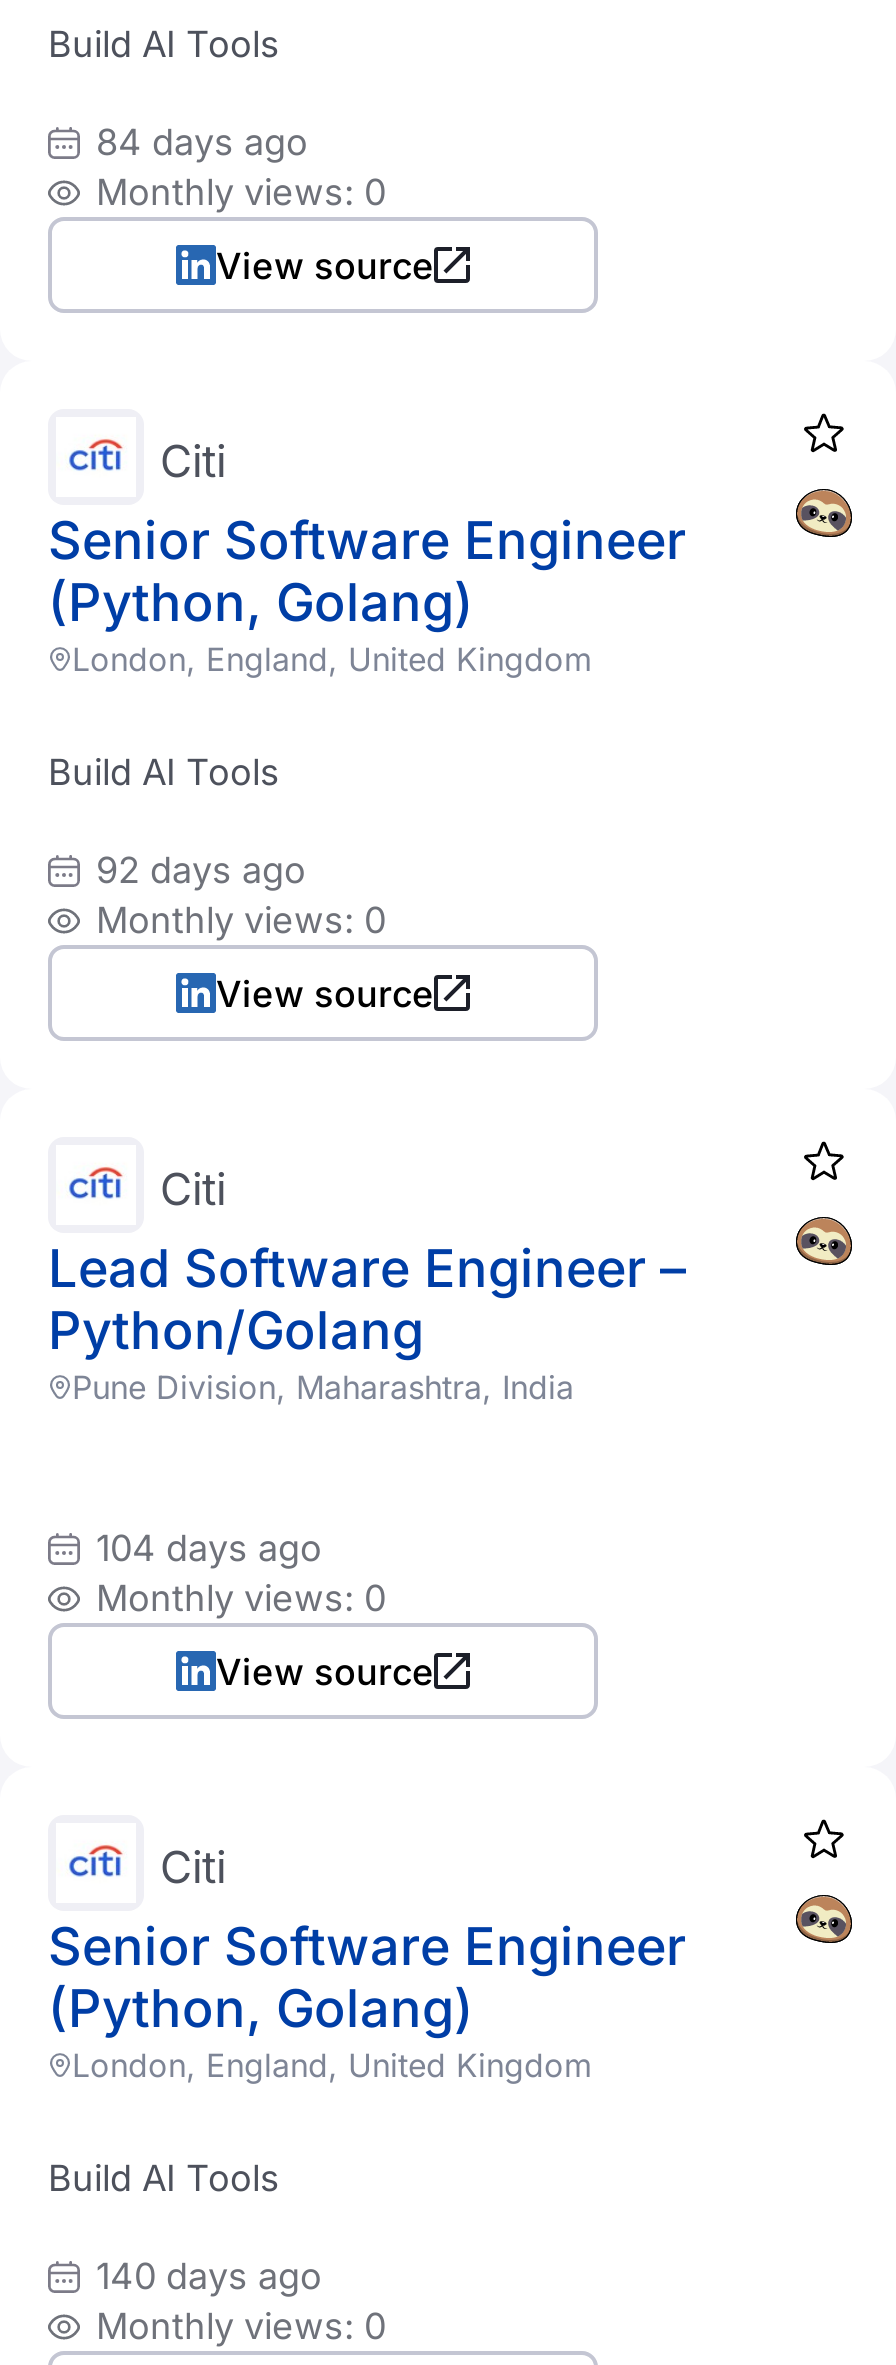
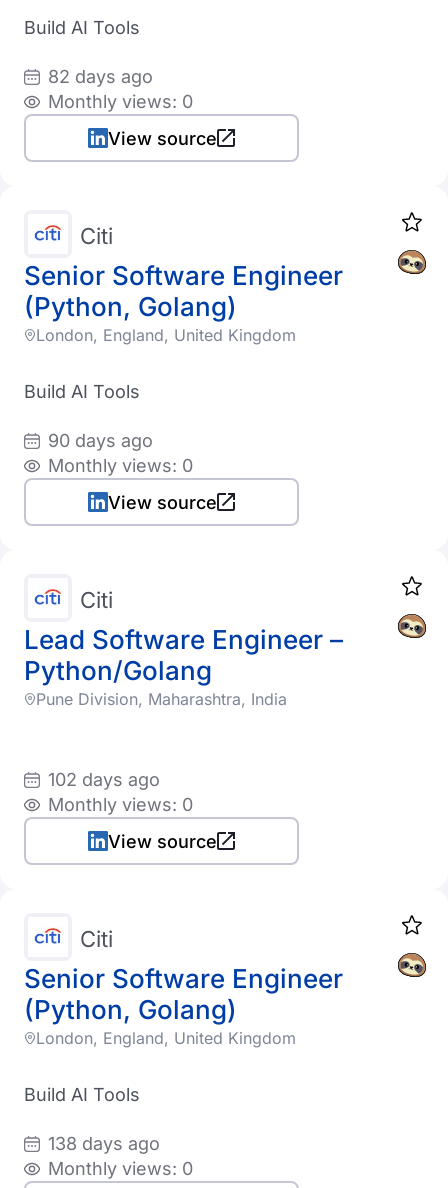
[96,121,308,163] 84 days ago -> [48,66,153,87] 82 days ago
[96,849,306,891] 92 days ago -> [48,430,153,451] 90 days ago
[96,1527,322,1569] 104 days ago -> [48,769,160,790] 102 days ago
[96,2255,322,2297] 140 days ago -> [48,1133,160,1154] 138 days ago

